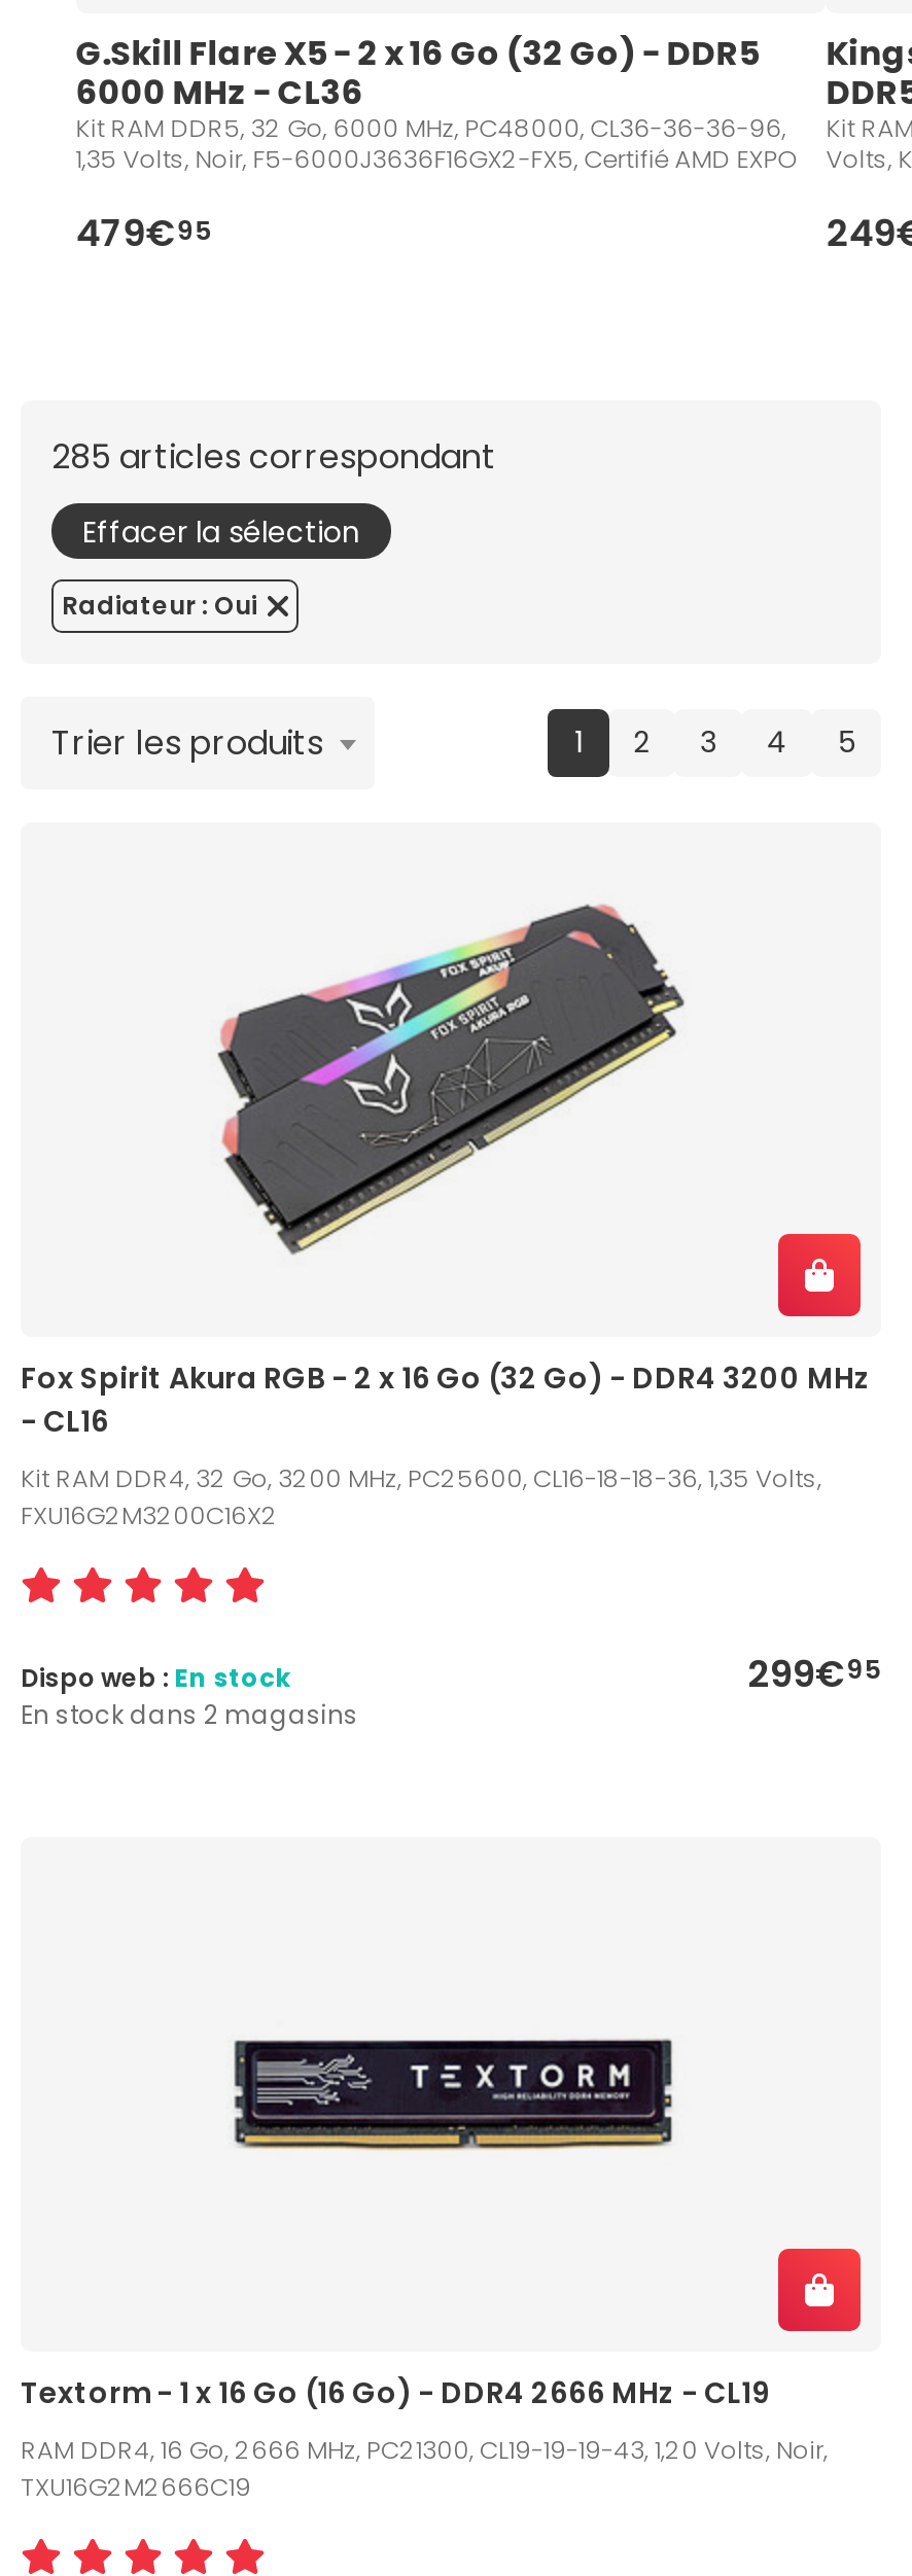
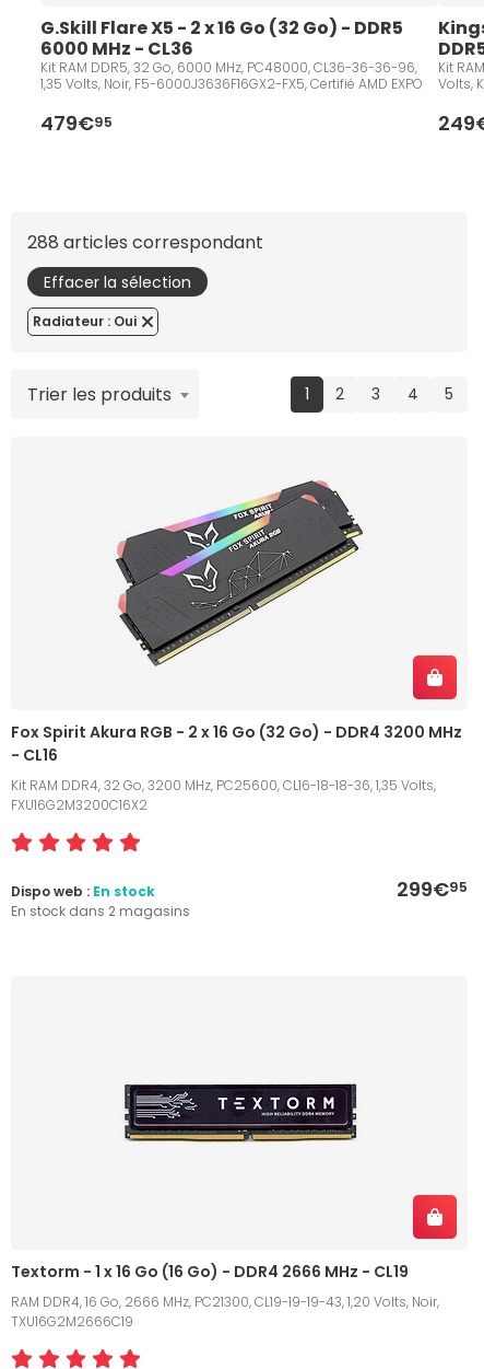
[51,434,496,481] 285 articles correspondant -> [27,230,263,255] 288 articles correspondant

